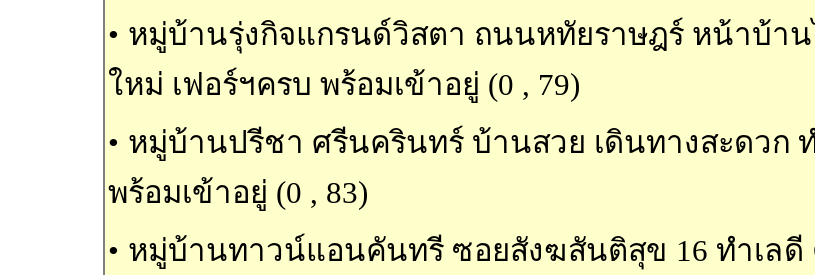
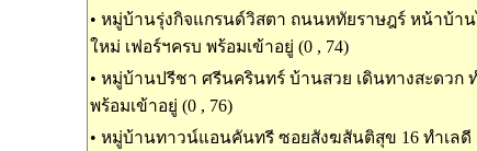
[108,66,580,100] ใหม่ เฟอร์ฯครบ พร้อมเข้าอยู่ (0 , 79) -> [89,37,348,55] ใหม่ เฟอร์ฯครบ พร้อมเข้าอยู่ (0 , 74)
[108,174,368,208] พร้อมเข้าอยู่ (0 , 83) -> [89,96,232,115] พร้อมเข้าอยู่ (0 , 76)

